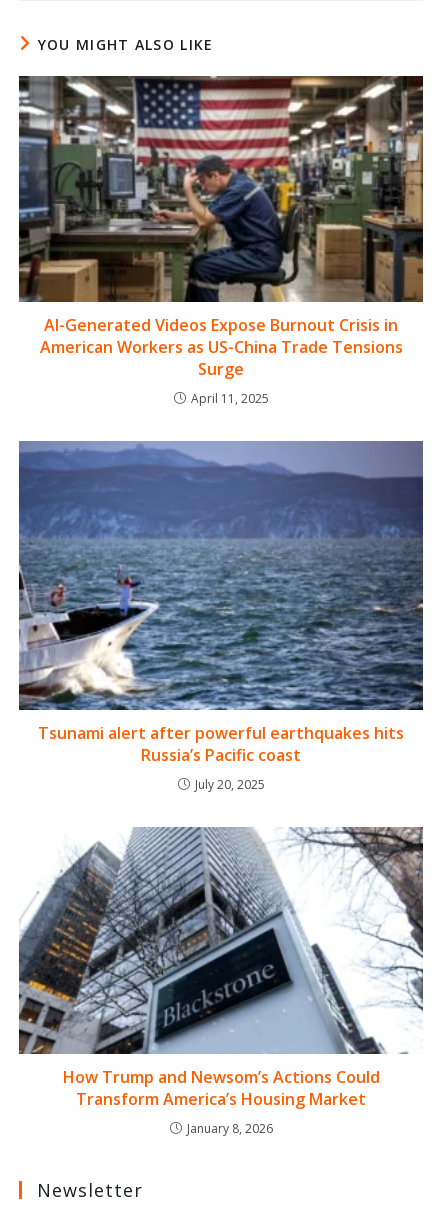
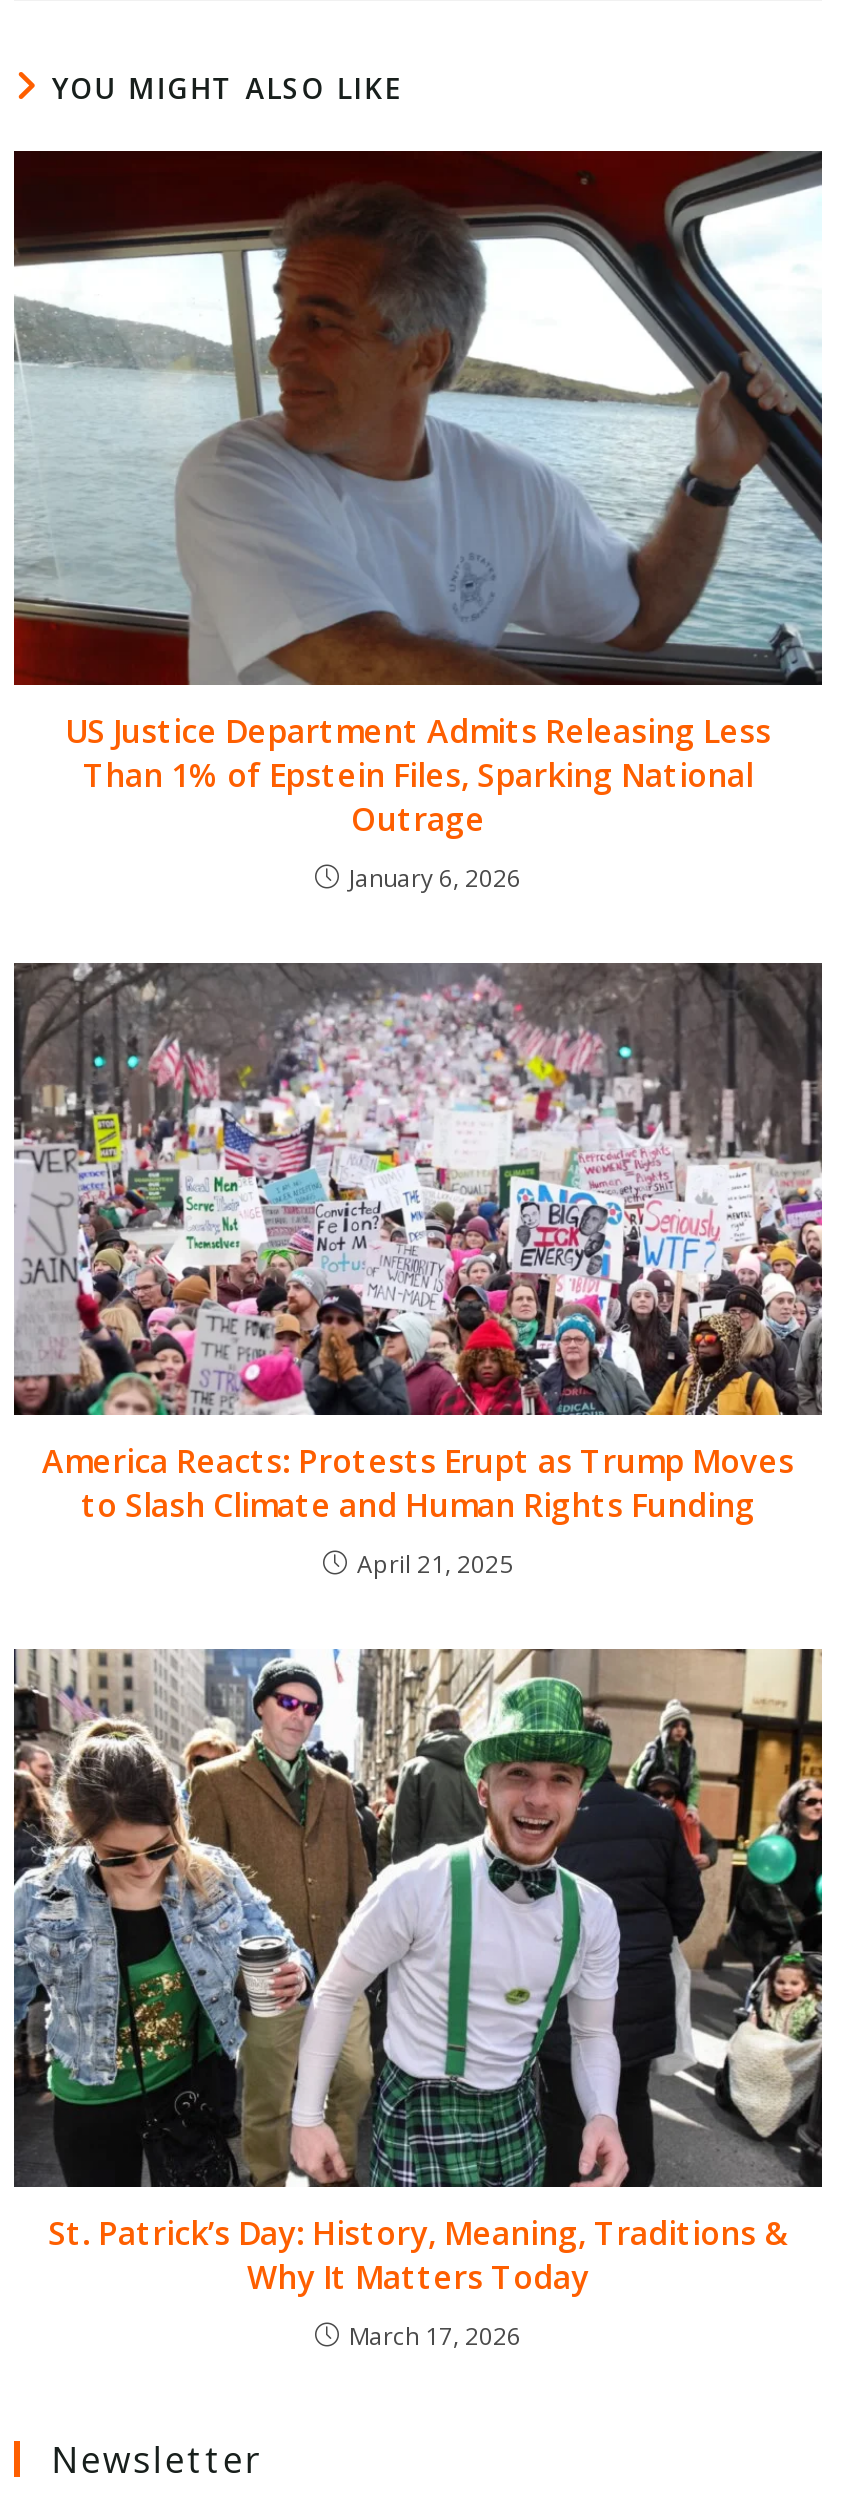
[18,75,424,380] [image] | AI-Generated Videos Expose Burnout Crisis in | American Workers as US-China Trade Tensions | Surge -> [12,149,824,841] [image] | US Justice Department Admits Releasing Less | Than 1% of Epstein Files, Sparking National | Outrage
[190,390,268,407] April 11, 2025 -> [349,861,521,895] January 6, 2026
[18,440,423,672] [image] -> [14,961,824,1419] [image]
[38,722,404,766] Tsunami alert after powerful earthquakes hits | Russia’s Pacific coast -> [42,1438,794,1526] America Reacts: Protests Erupt as Trump Moves | to Slash Climate and Human Rights Funding
[194,776,264,793] July 20, 2025 -> [357,1546,513,1580] April 21, 2025
[19,825,424,1110] [image] | How Trump and Newsom’s Actions Could | Transform America’s Housing Market -> [12,1647,824,2299] [image] | St. Patrick’s Day: History, Meaning, Traditions & | Why It Matters Today
[186,1120,272,1137] January 8, 2026 -> [349,2319,521,2353] March 17, 2026

